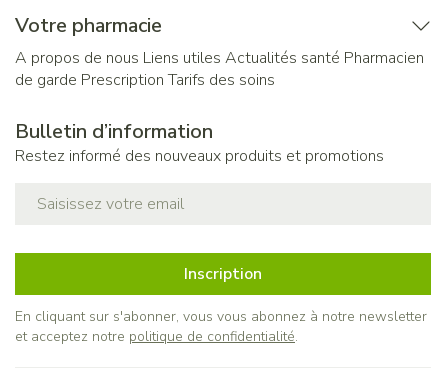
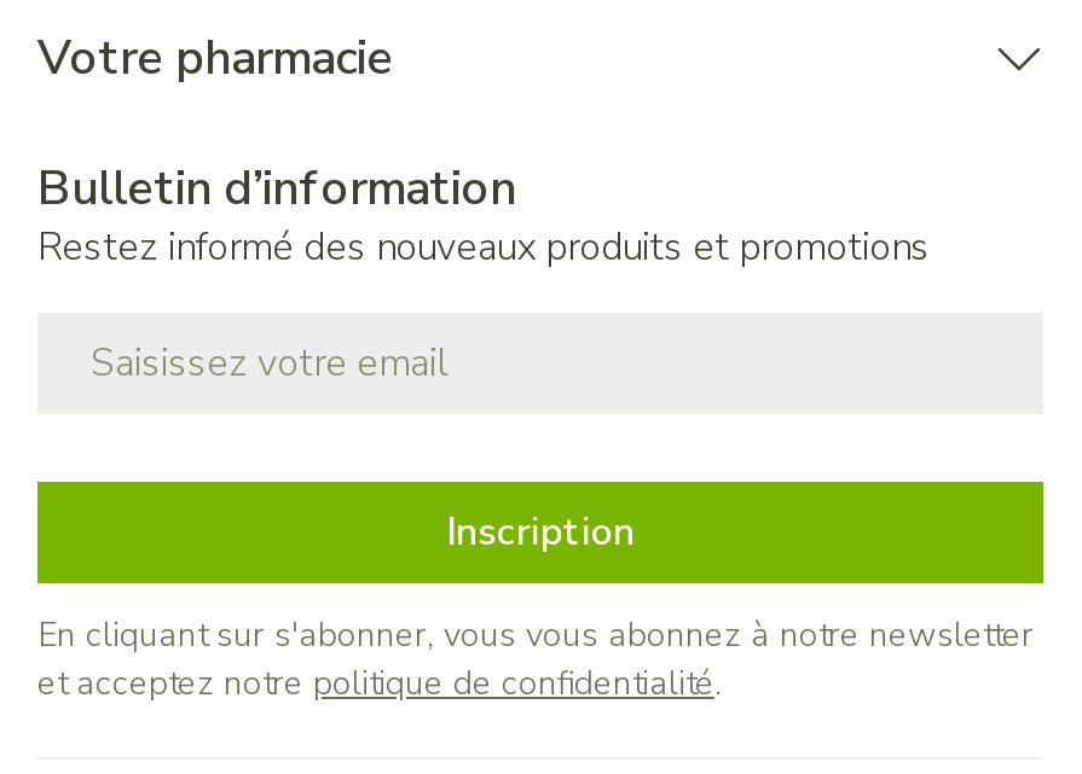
[15,47,424,91] A propos de nous Liens utiles Actualités santé Pharmacien | de garde Prescription Tarifs des soins -> none

